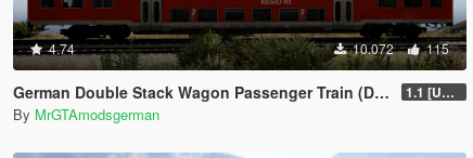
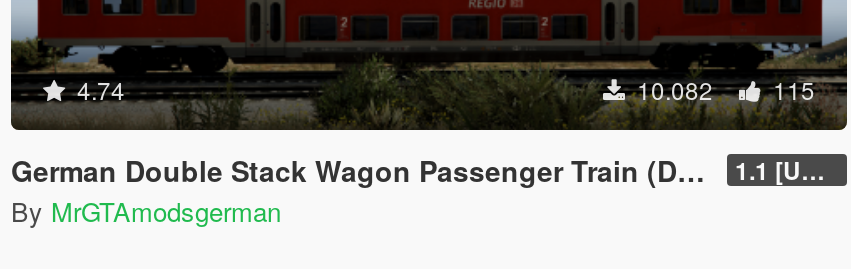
[349,38,449,57] 10.072 115 -> [631,71,815,105] 10.082 115

